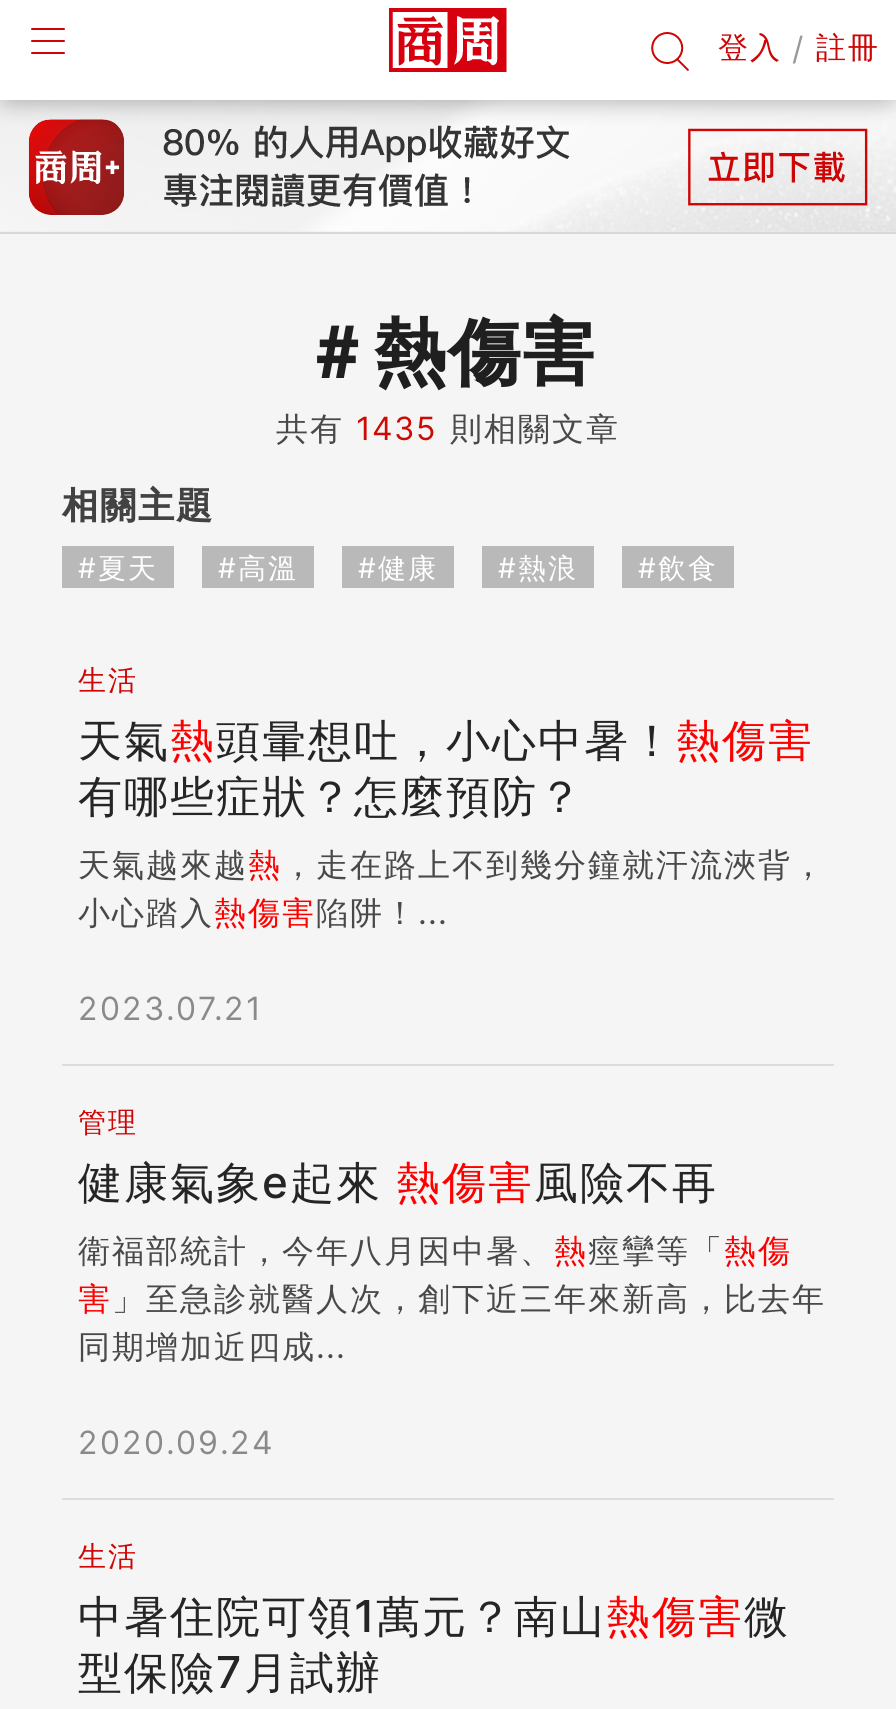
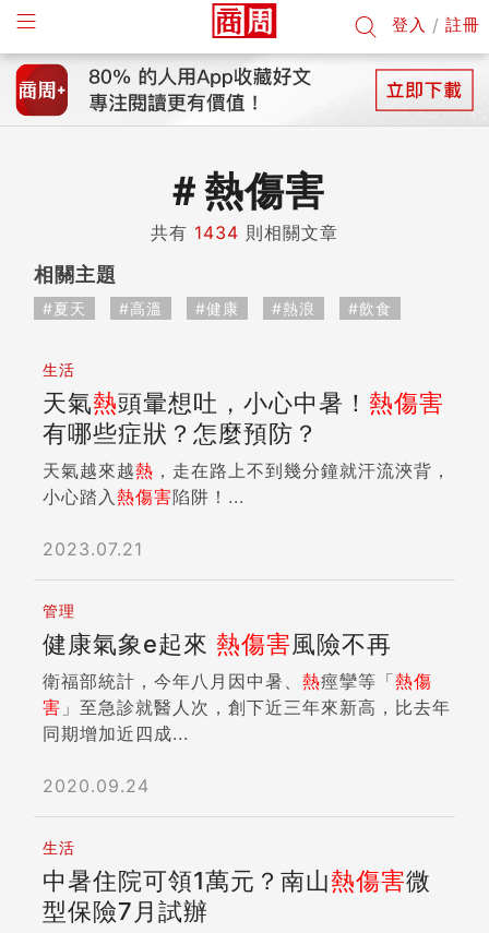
[276,408,620,448] 共有1435則相關文章 -> [151,221,338,243] 共有1434則相關文章

